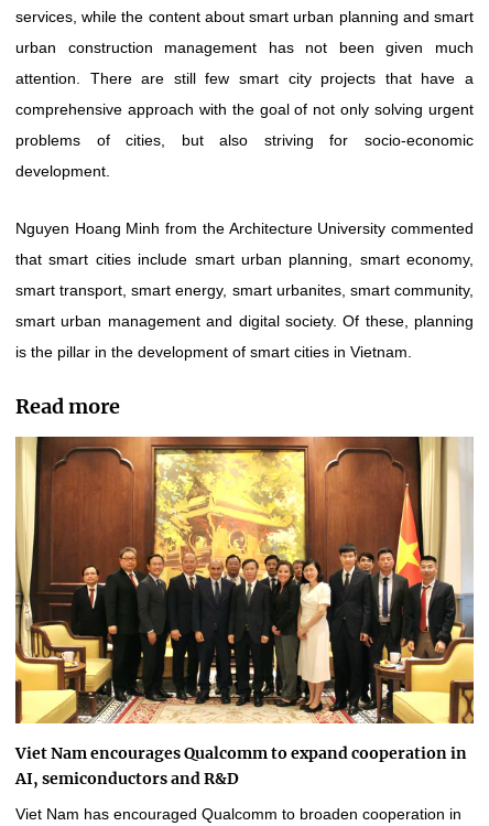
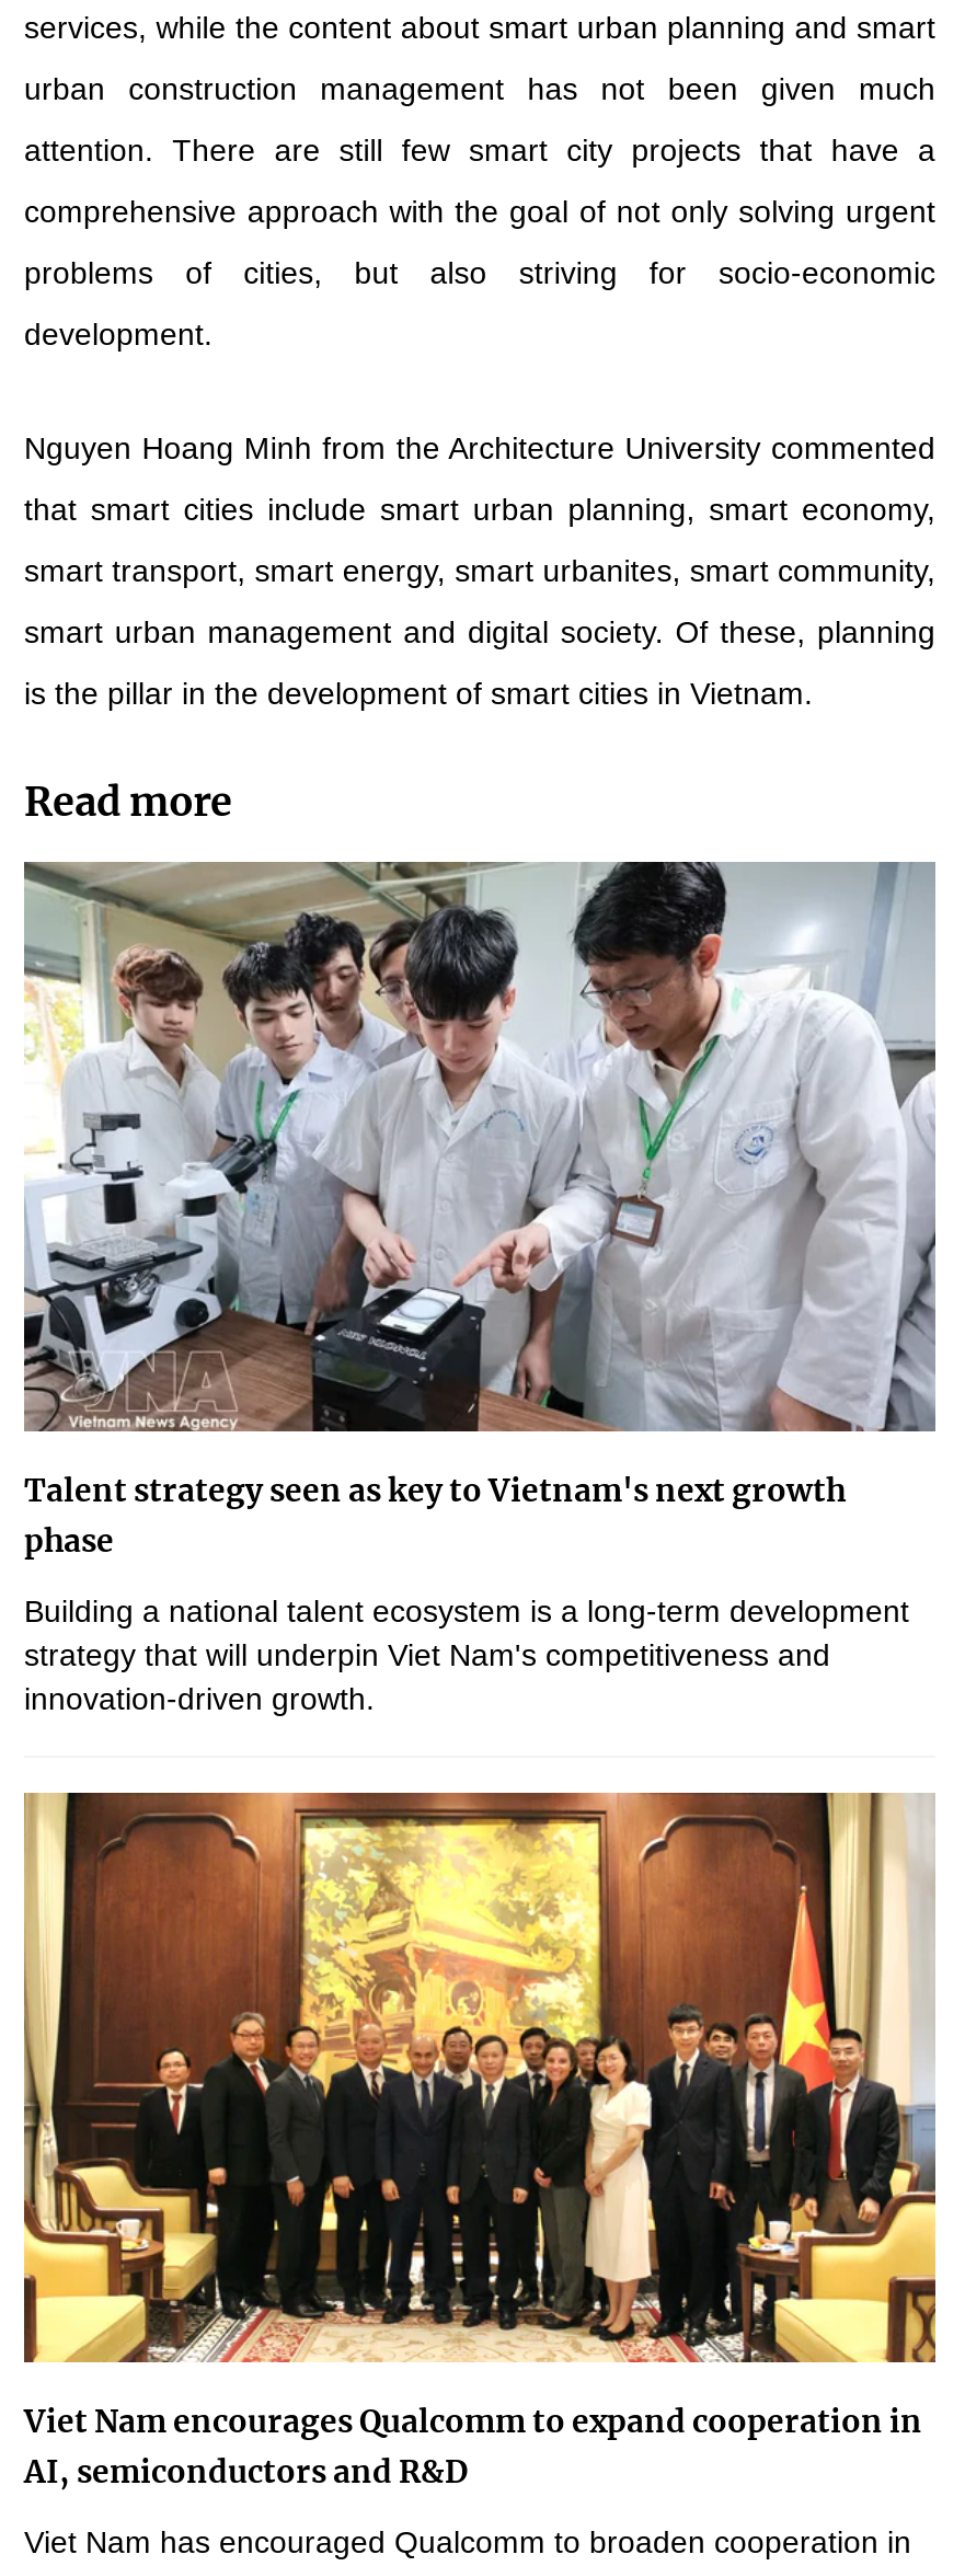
none -> [22,860,938,1716] [image] | Talent strategy seen as key to Vietnam's next growth | phase | Building a national talent ecosystem is a long-term development | strategy that will underpin Viet Nam's competitiveness and | innovation-driven growth.

